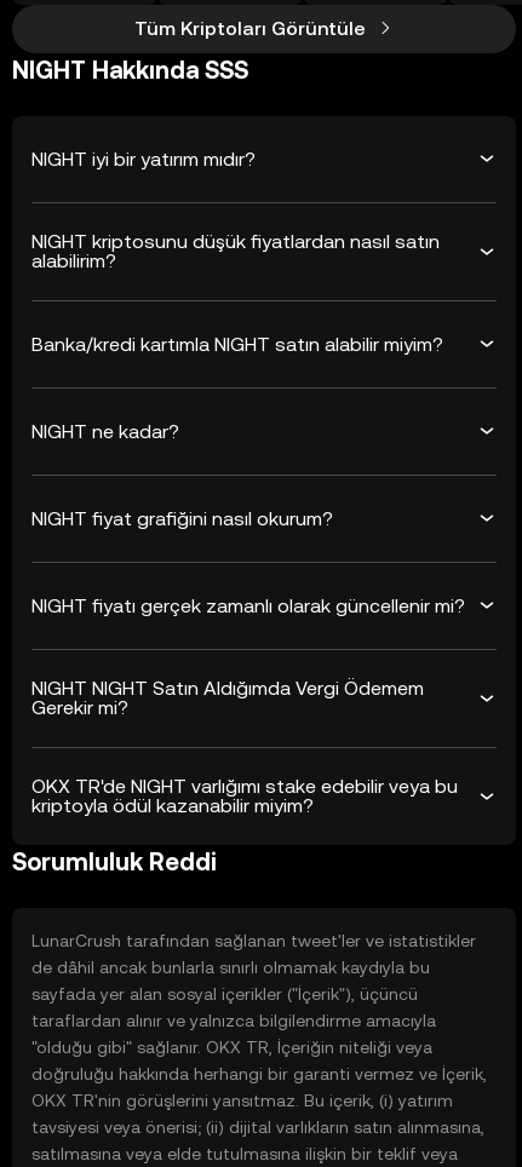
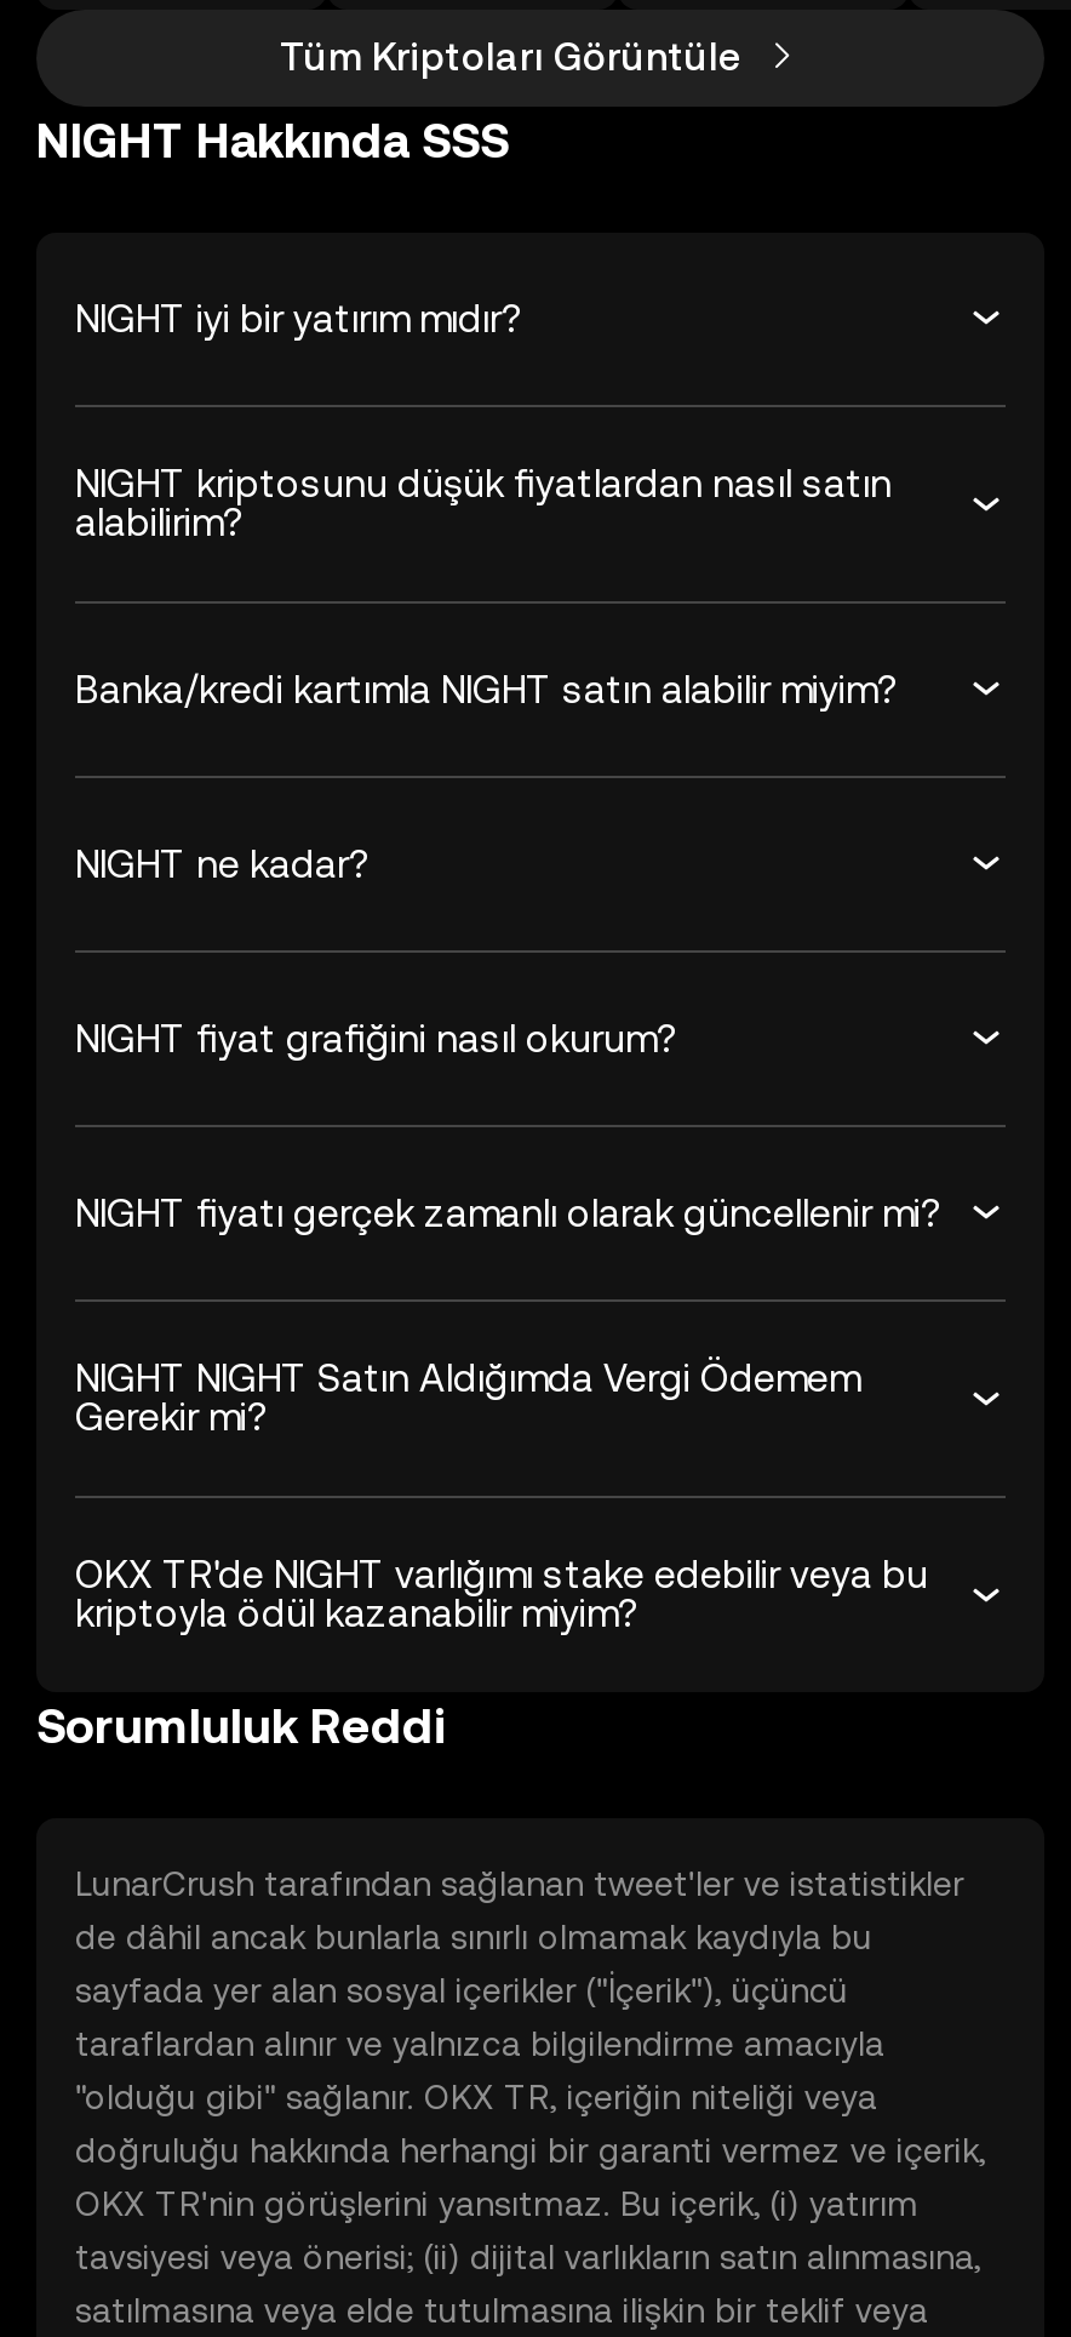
[31,1037,432,1057] "olduğu gibi" sağlanır. OKX TR, İçeriğin niteliği veya -> [75,2078,877,2116] "olduğu gibi" sağlanır. OKX TR, içeriğin niteliği veya
[31,1064,487,1083] doğruluğu hakkında herhangi bir garanti vermez ve İçerik, -> [75,2131,986,2170] doğruluğu hakkında herhangi bir garanti vermez ve içerik,

